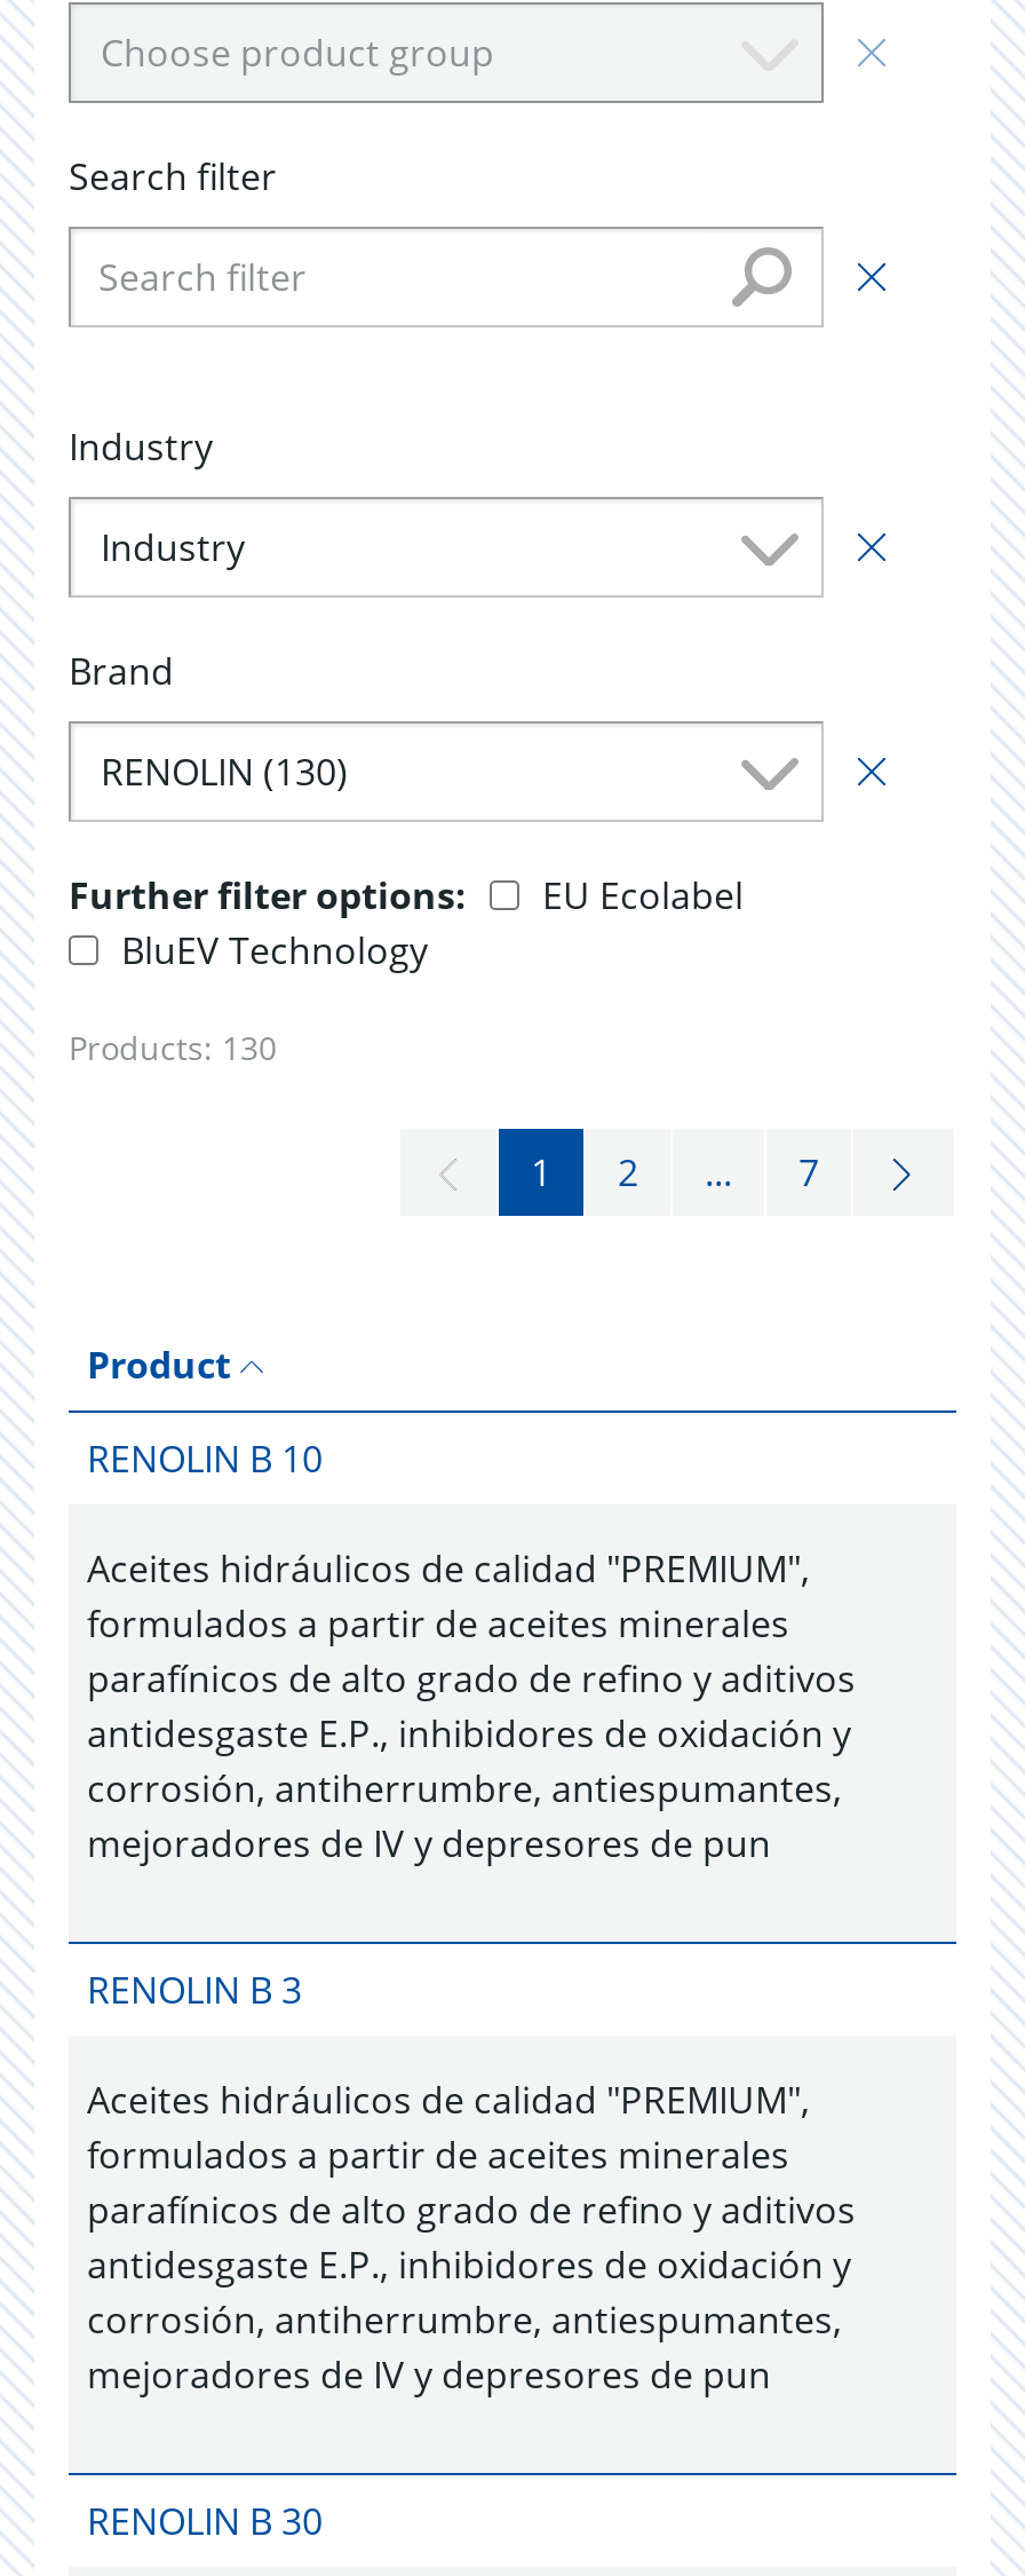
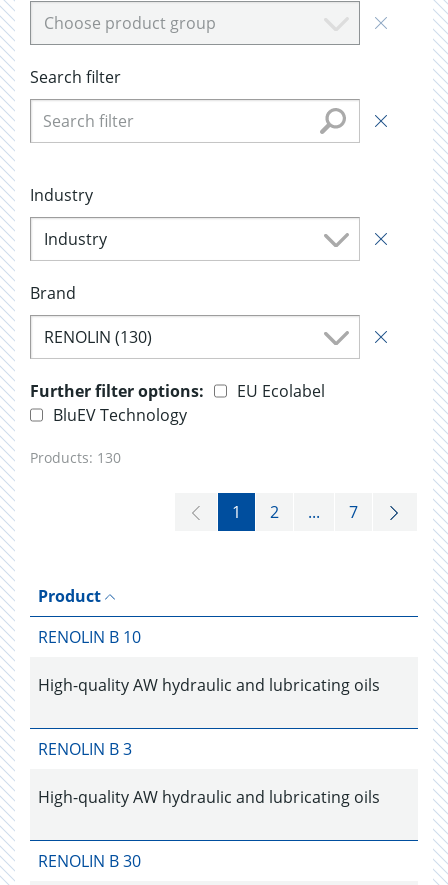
[87,1542,856,1867] Aceites hidráulicos de calidad "PREMIUM", | formulados a partir de aceites minerales | parafínicos de alto grado de refino y aditivos | antidesgaste E.P., inhibidores de oxidación y | corrosión, antiherrumbre, antiespumantes, | mejoradores de IV y depresores de pun -> [38,673,380,695] High-quality AW hydraulic and lubricating oils
[87,2073,856,2399] Aceites hidráulicos de calidad "PREMIUM", | formulados a partir de aceites minerales | parafínicos de alto grado de refino y aditivos | antidesgaste E.P., inhibidores de oxidación y | corrosión, antiherrumbre, antiespumantes, | mejoradores de IV y depresores de pun -> [38,785,380,807] High-quality AW hydraulic and lubricating oils

